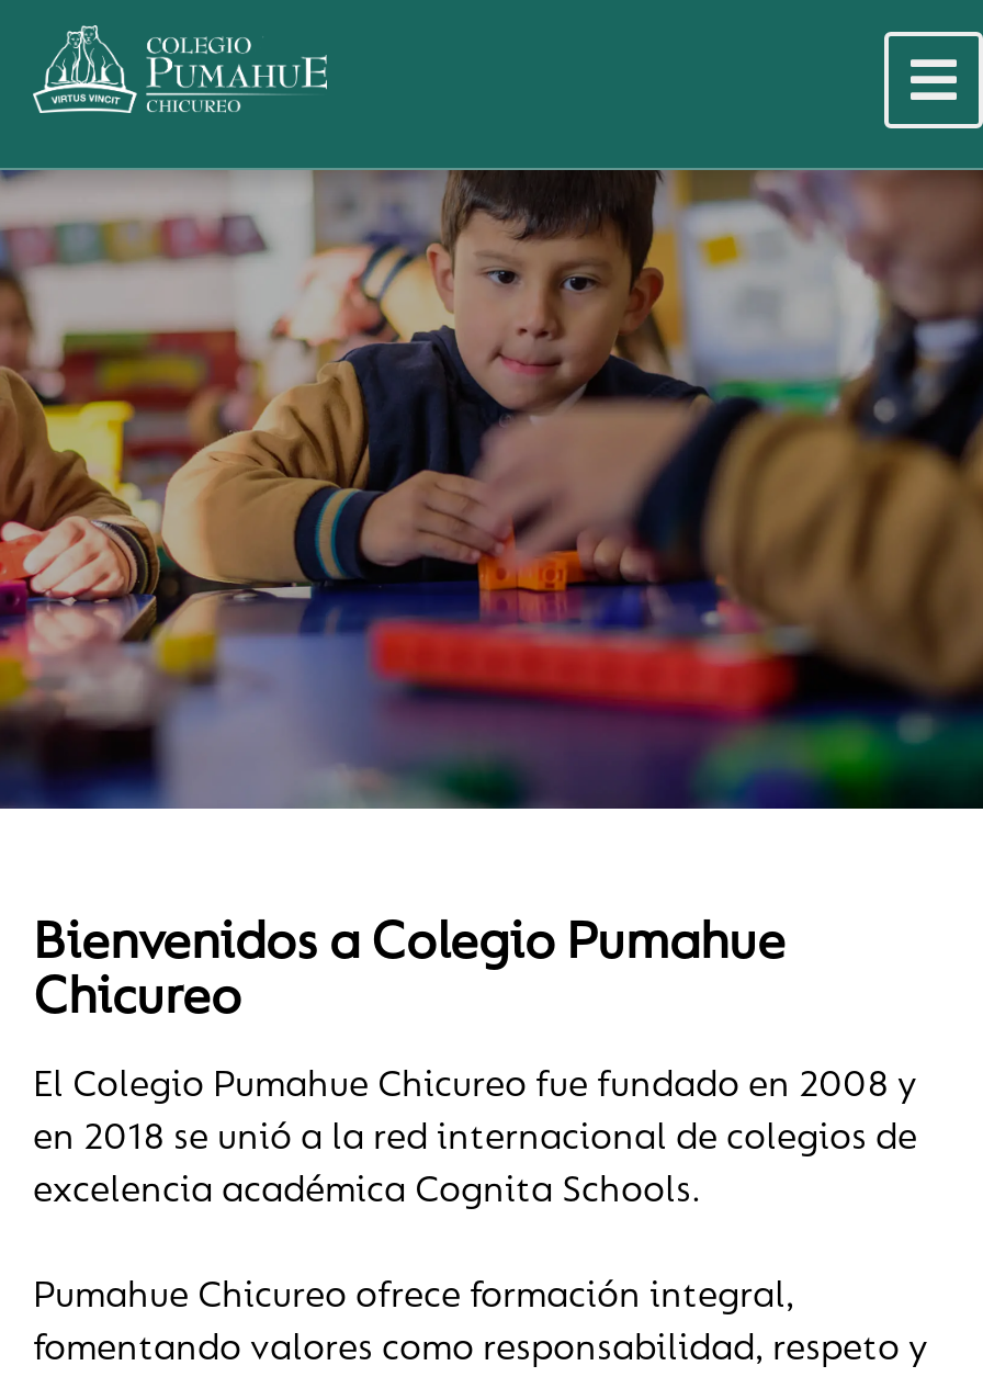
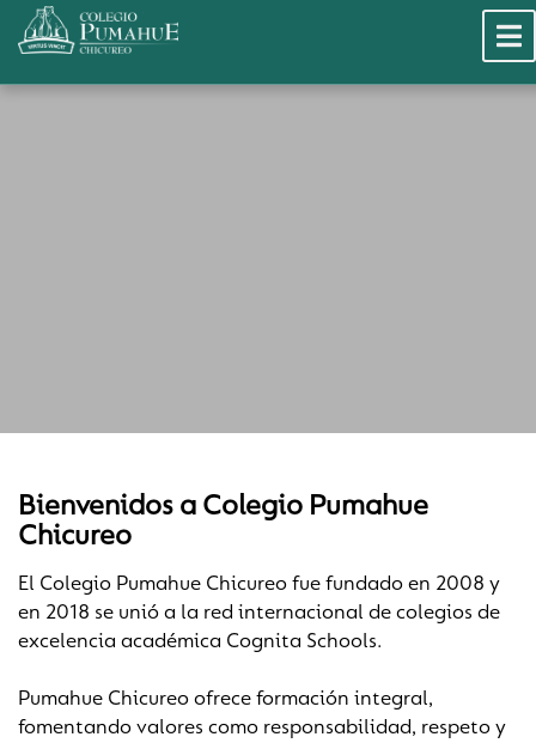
[7,168,976,809] [image] -> none

